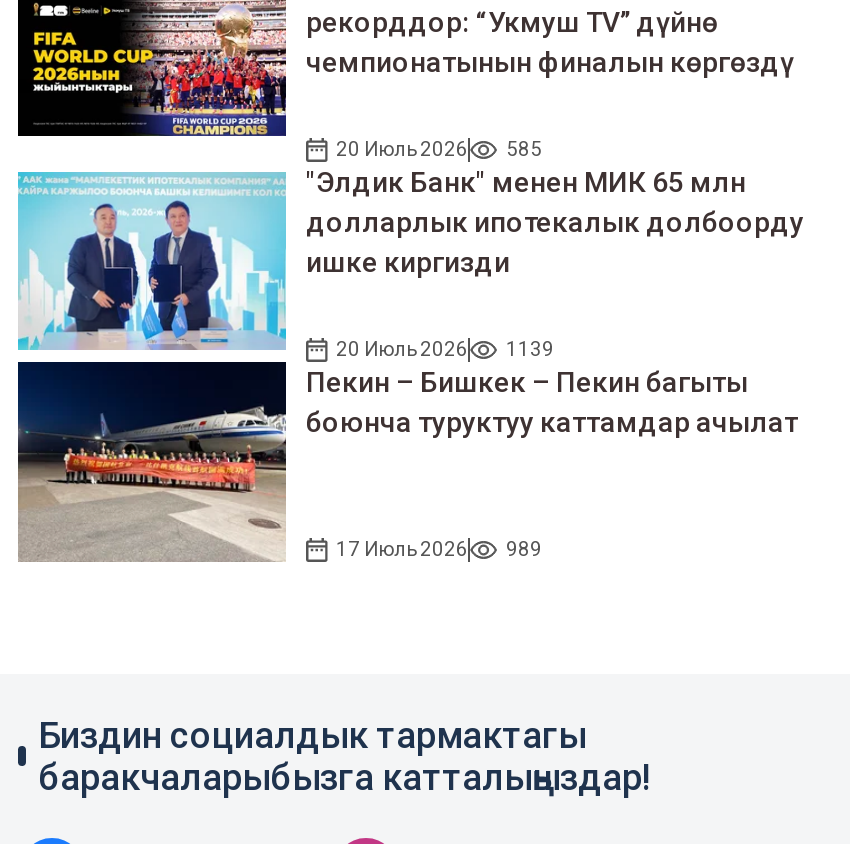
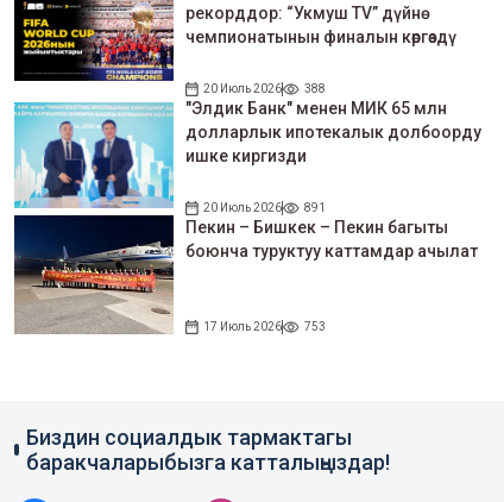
[336,137,542,159] 20 Июль 2026 585 -> [203,82,326,95] 20 Июль 2026 388
[336,337,554,359] 20 Июль 2026 1139 -> [203,201,326,214] 20 Июль 2026 891
[336,538,542,560] 17 Июль 2026 989 -> [203,320,326,333] 17 Июль 2026 753

